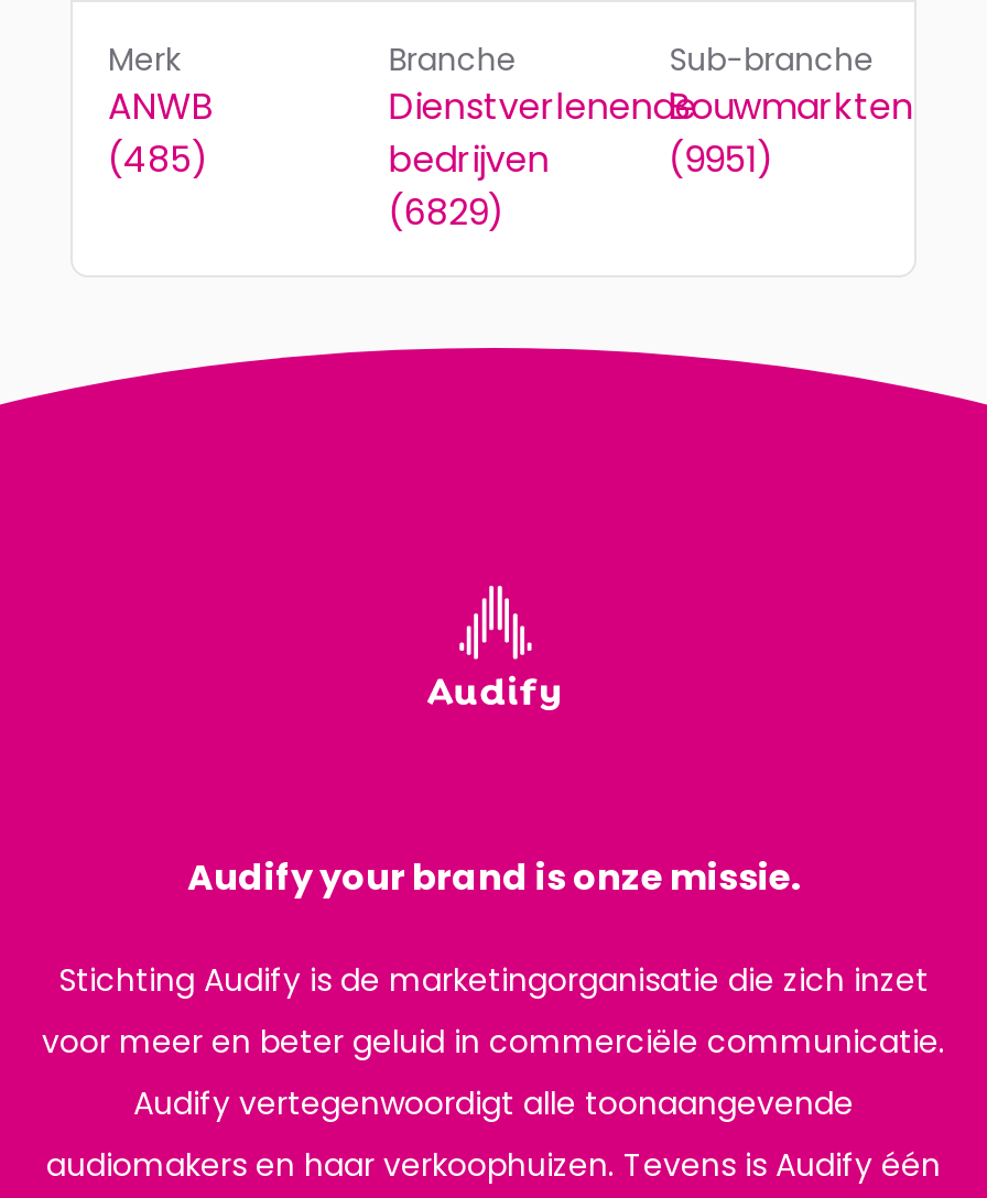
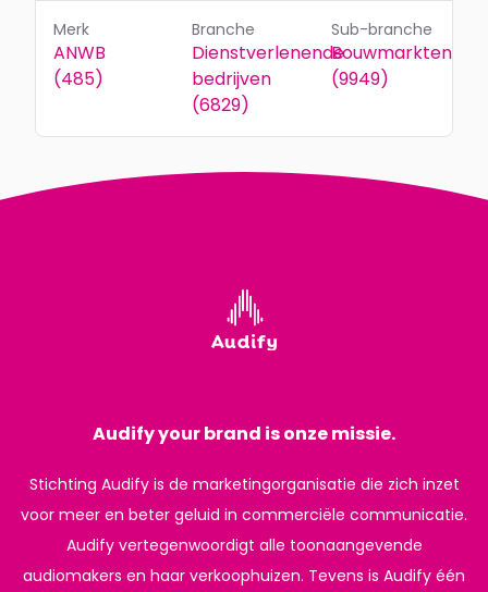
[669,134,775,185] (9951) -> [331,66,389,91] (9949)

